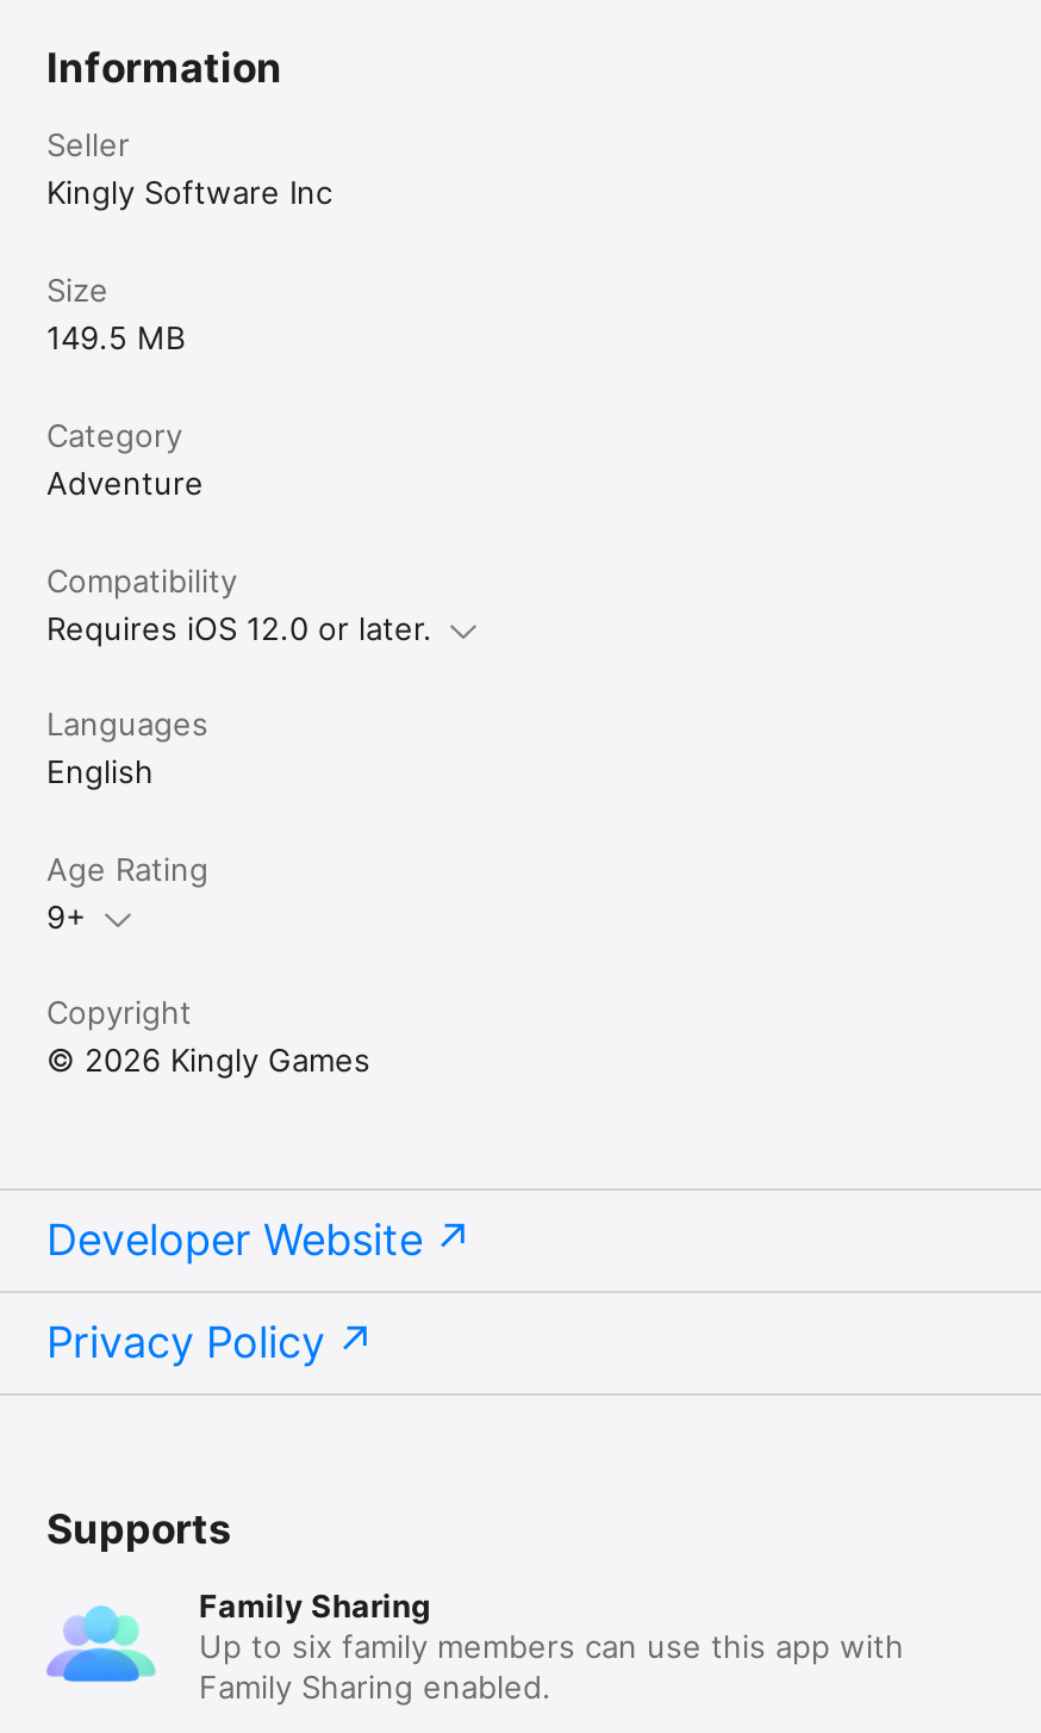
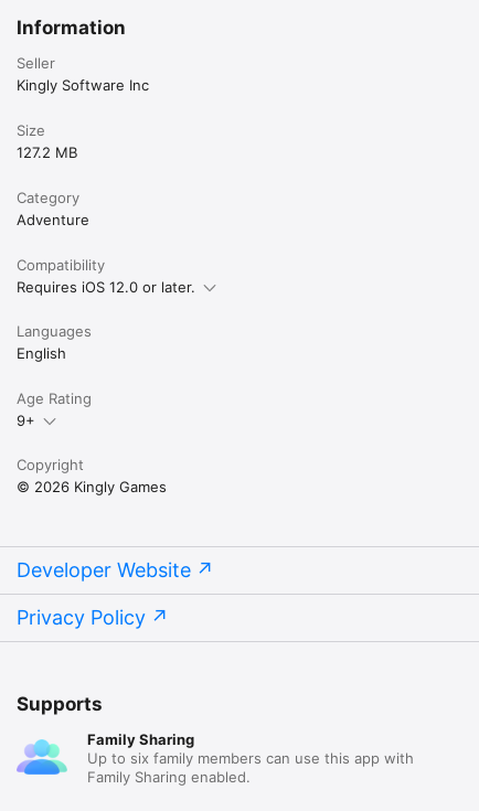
[46,320,185,358] 149.5 MB -> [17,143,77,161] 127.2 MB

